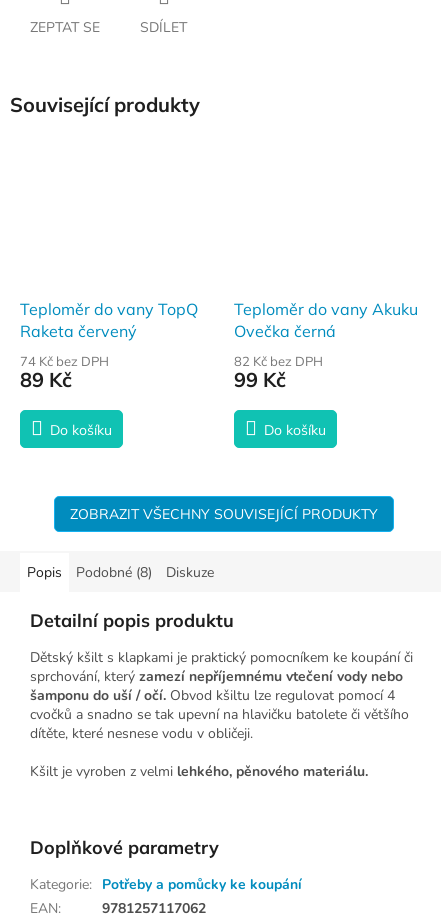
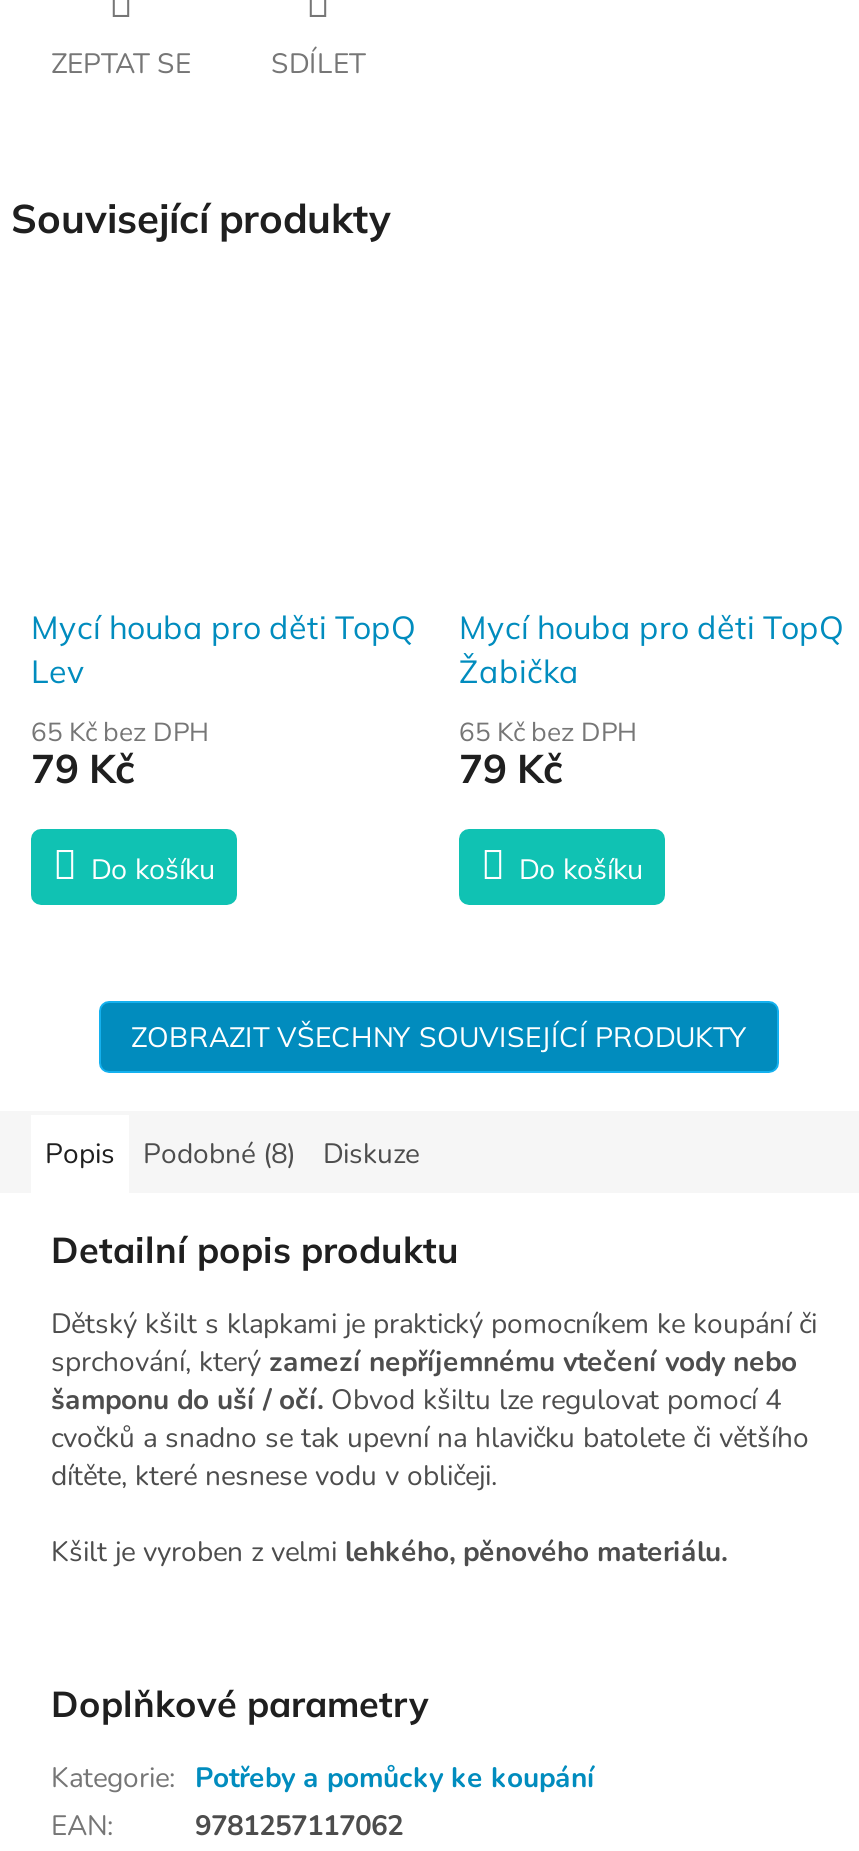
[20,299,198,341] Teploměr do vany TopQ | Raketa červený -> [31,607,415,691] Mycí houba pro děti TopQ | Lev
[234,299,418,341] Teploměr do vany Akuku | Ovečka černá -> [459,607,843,691] Mycí houba pro děti TopQ | Žabička
[20,353,109,392] 74 Kč bez DPH | 89 Kč -> [31,715,209,793] 65 Kč bez DPH | 79 Kč
[234,353,323,392] 82 Kč bez DPH | 99 Kč -> [459,715,637,793] 65 Kč bez DPH | 79 Kč

